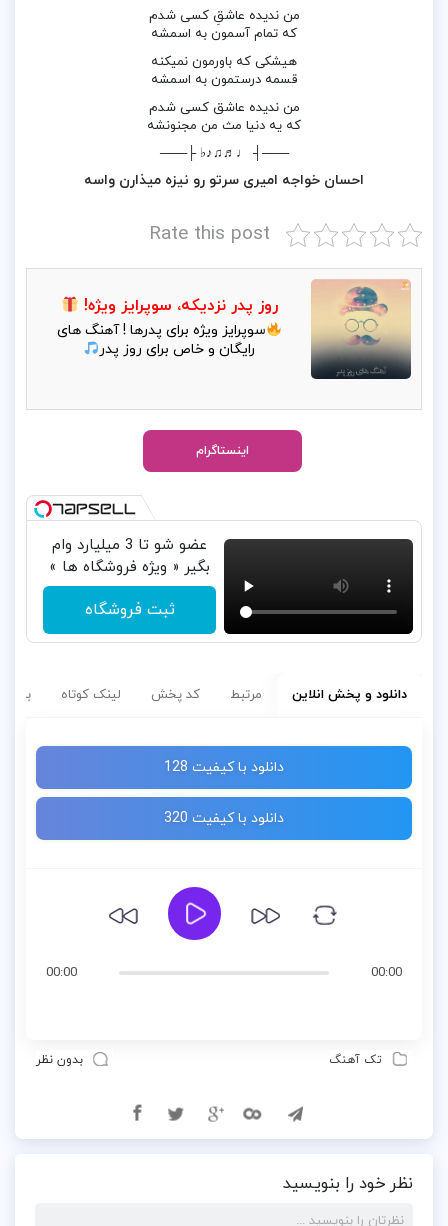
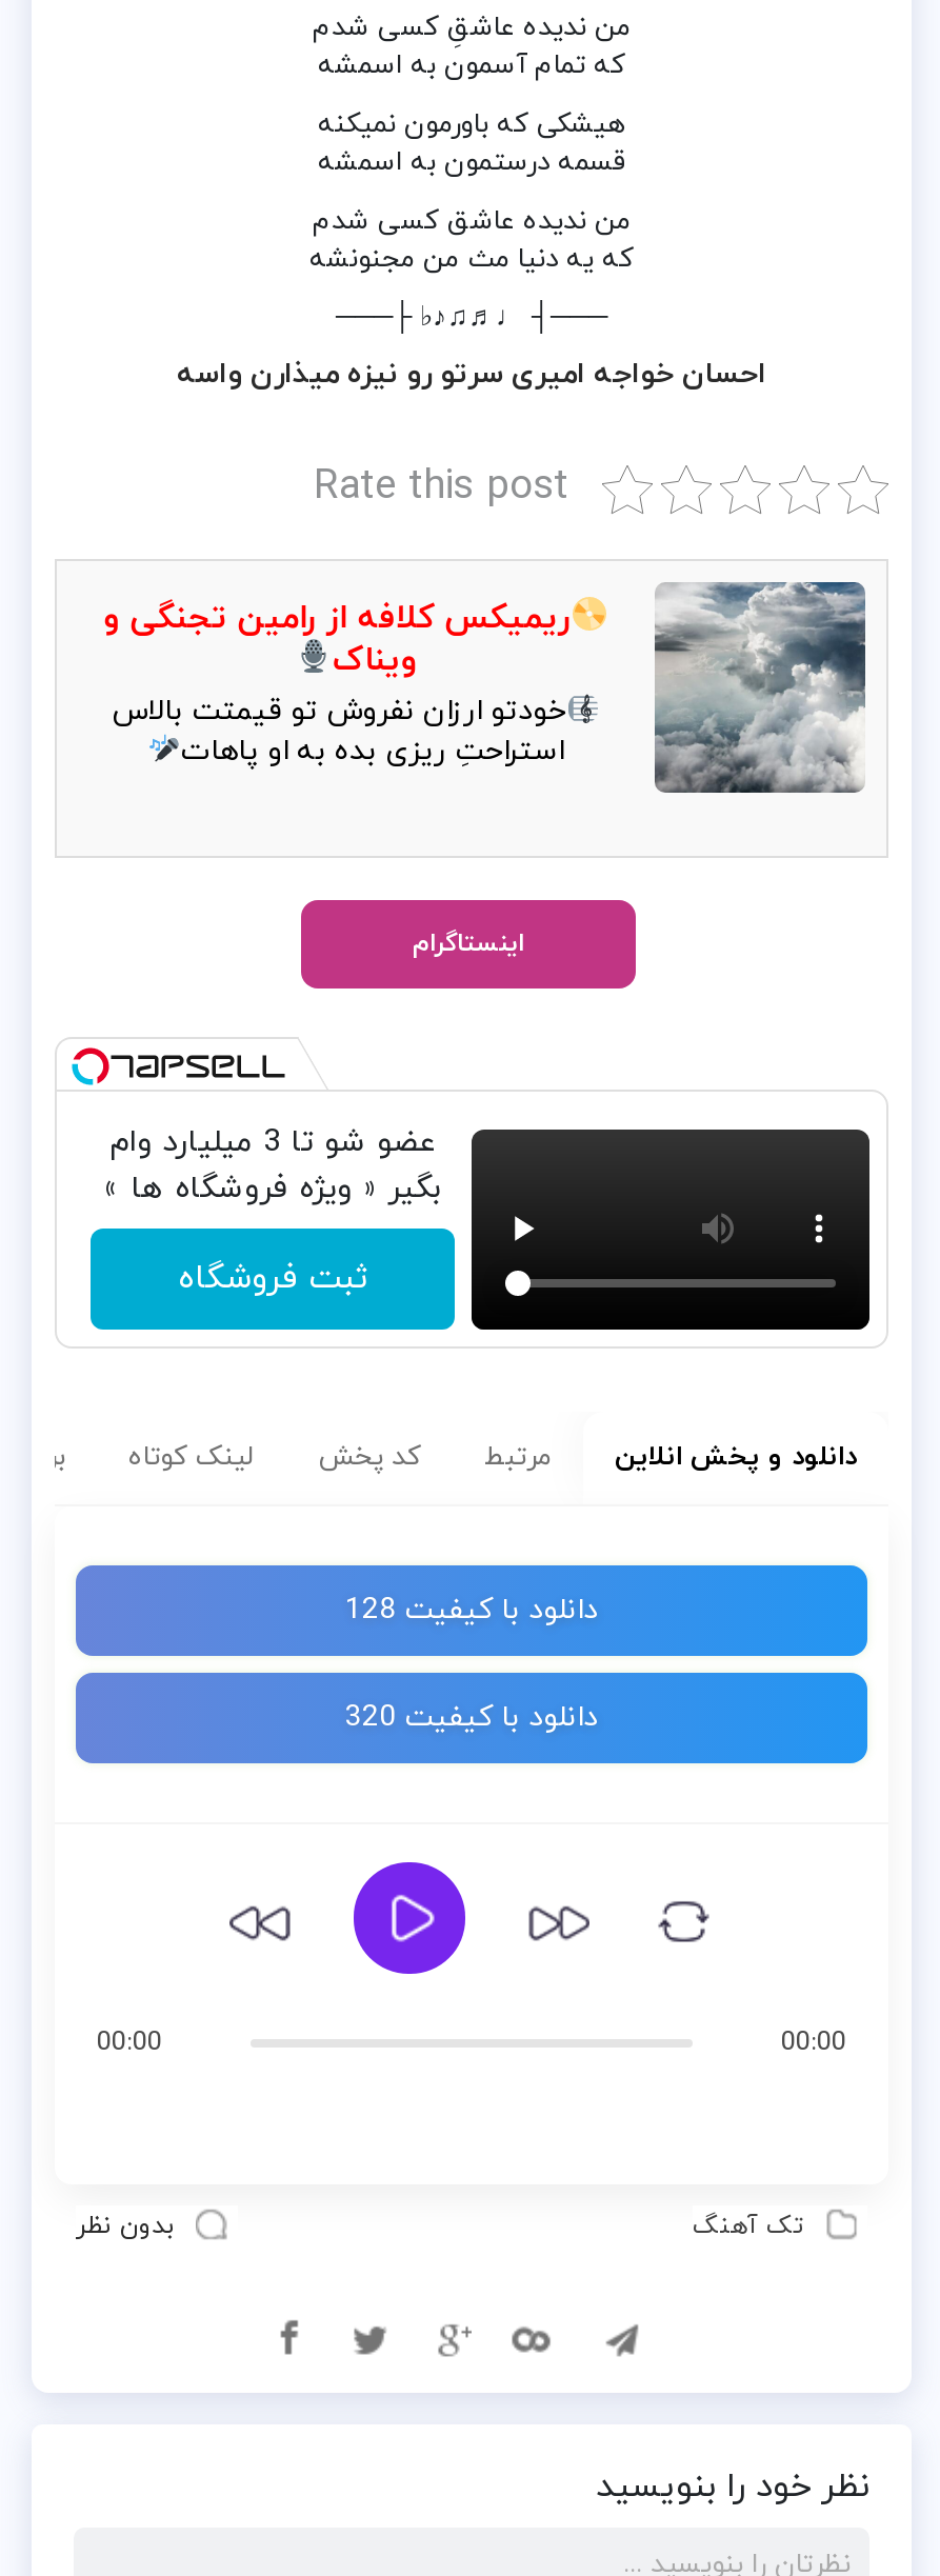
[56,279,412,379] [image] | روز پدر نزدیکه، سوپرایز ویژه! | سوپرایز ویژه برای پدرها ! آهنگ‌ های | رایگان و خاص برای روز پدر -> [103,580,867,793] [image] | ریمیکس کلافه از رامین تجنگی و | ویناک | خودتو ارزان نفروش تو قیمتت بالاس | استراحتِ ریزی بده به او پاهات

